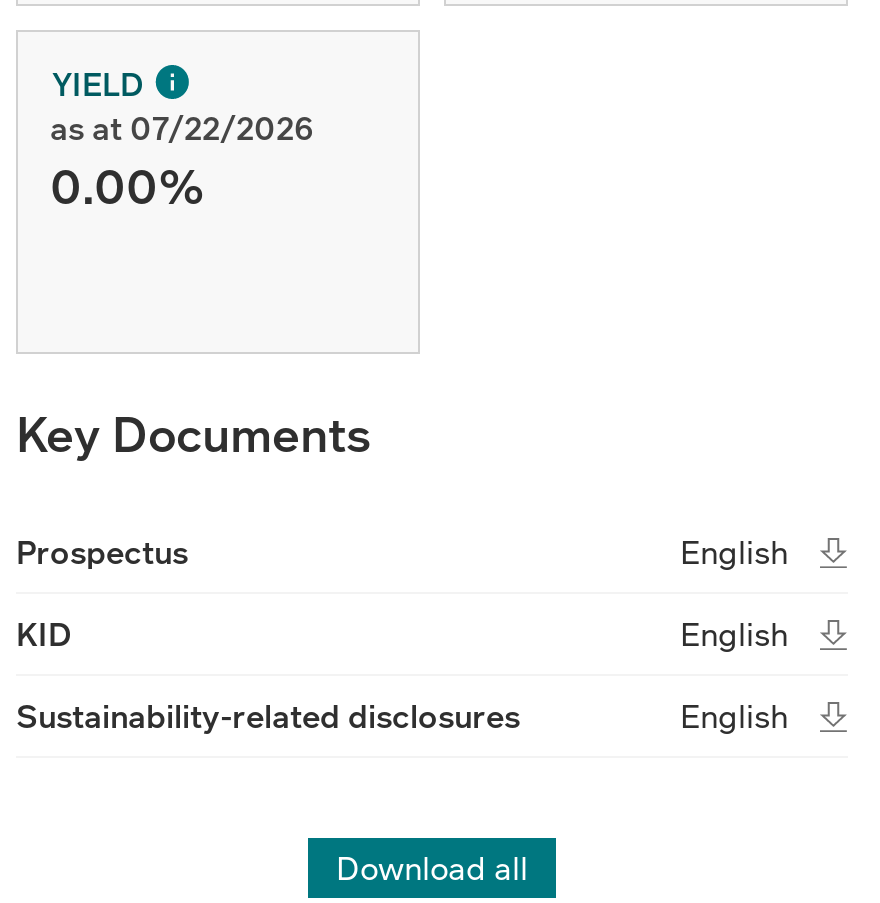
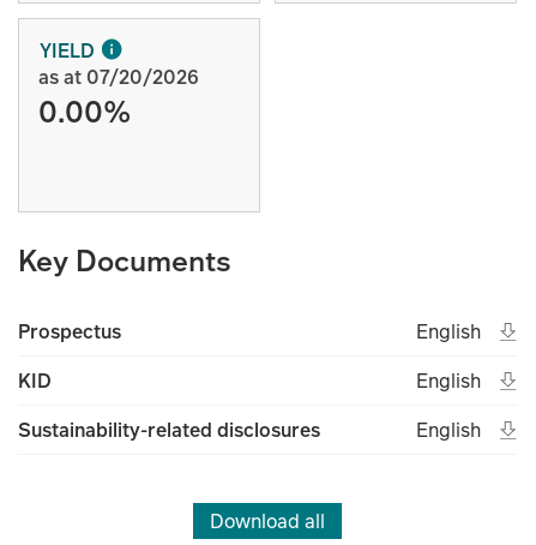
[50,106,314,150] as at 07/22/2026 -> [38,64,199,90] as at 07/20/2026

